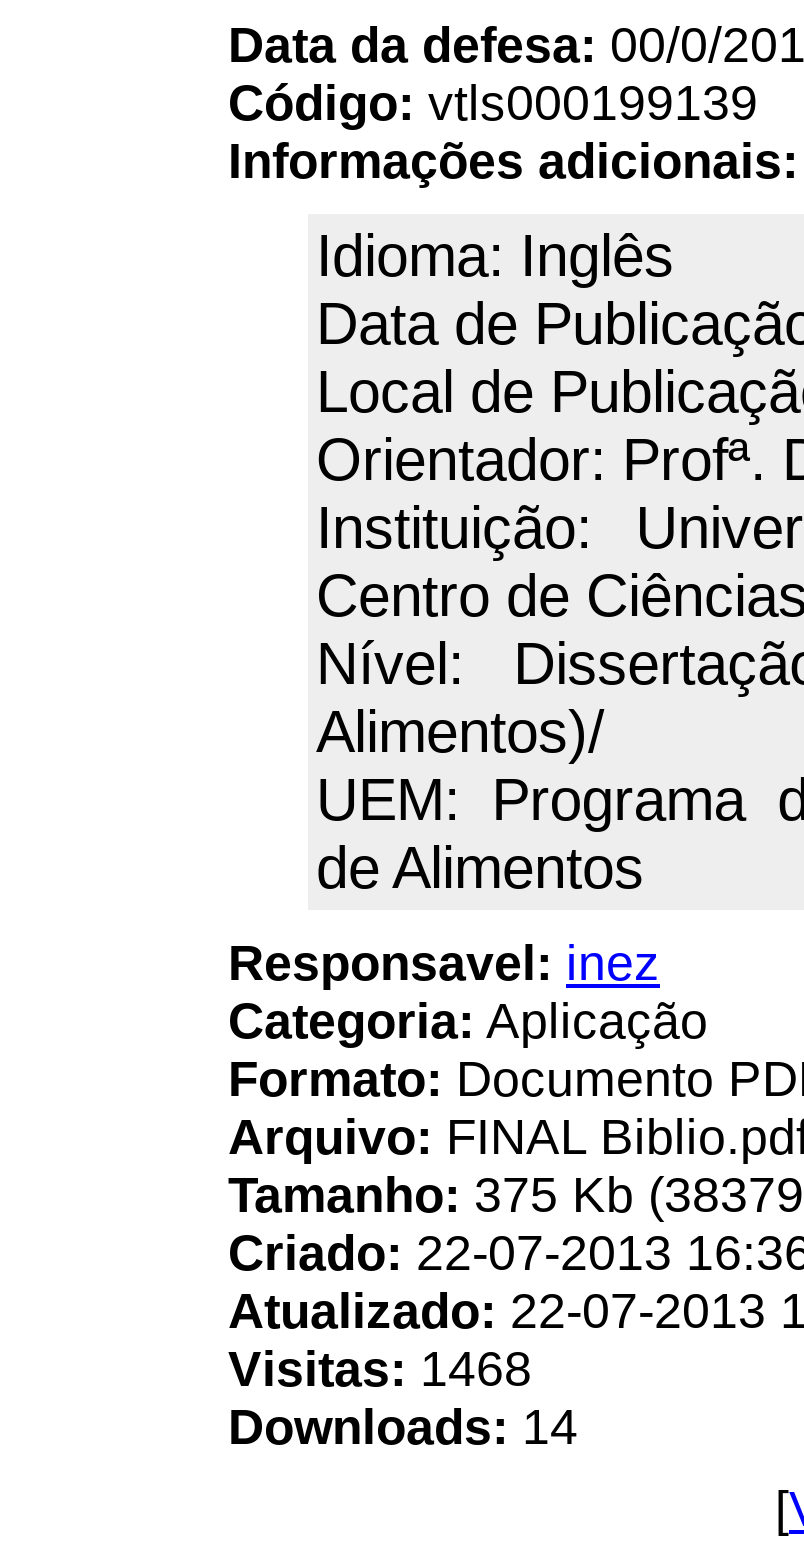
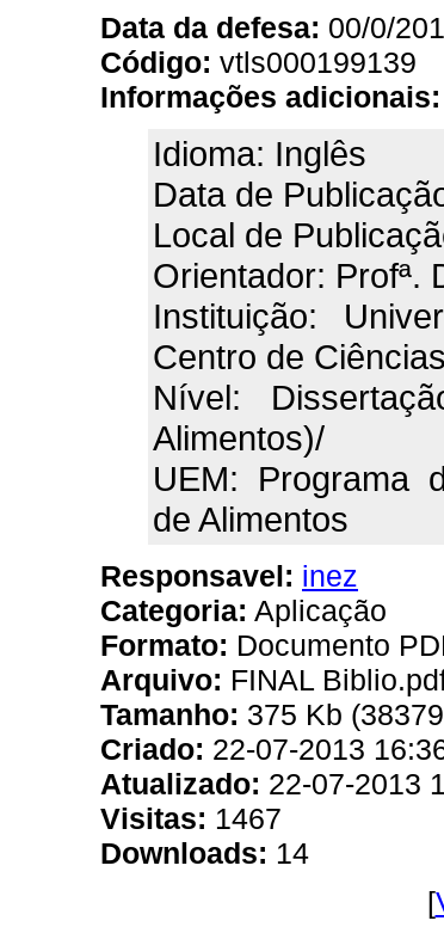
[228,1341,532,1397] Visitas: 1468 -> [100,802,282,835] Visitas: 1467

